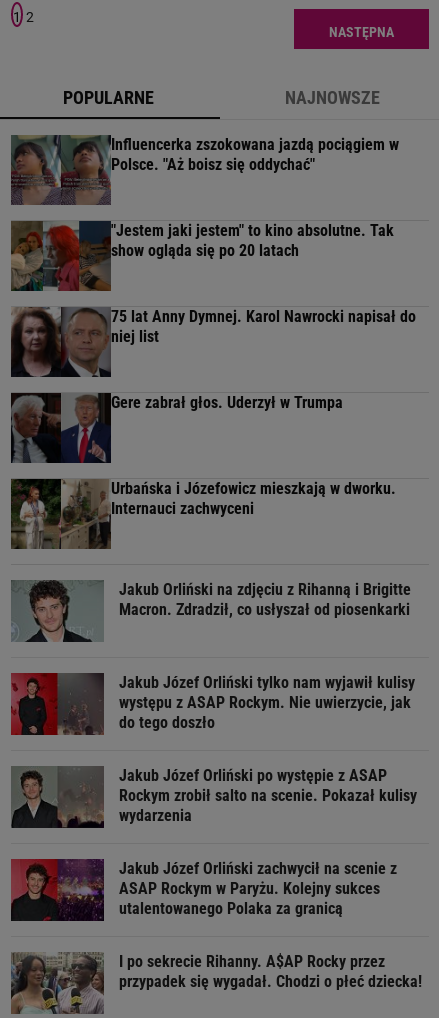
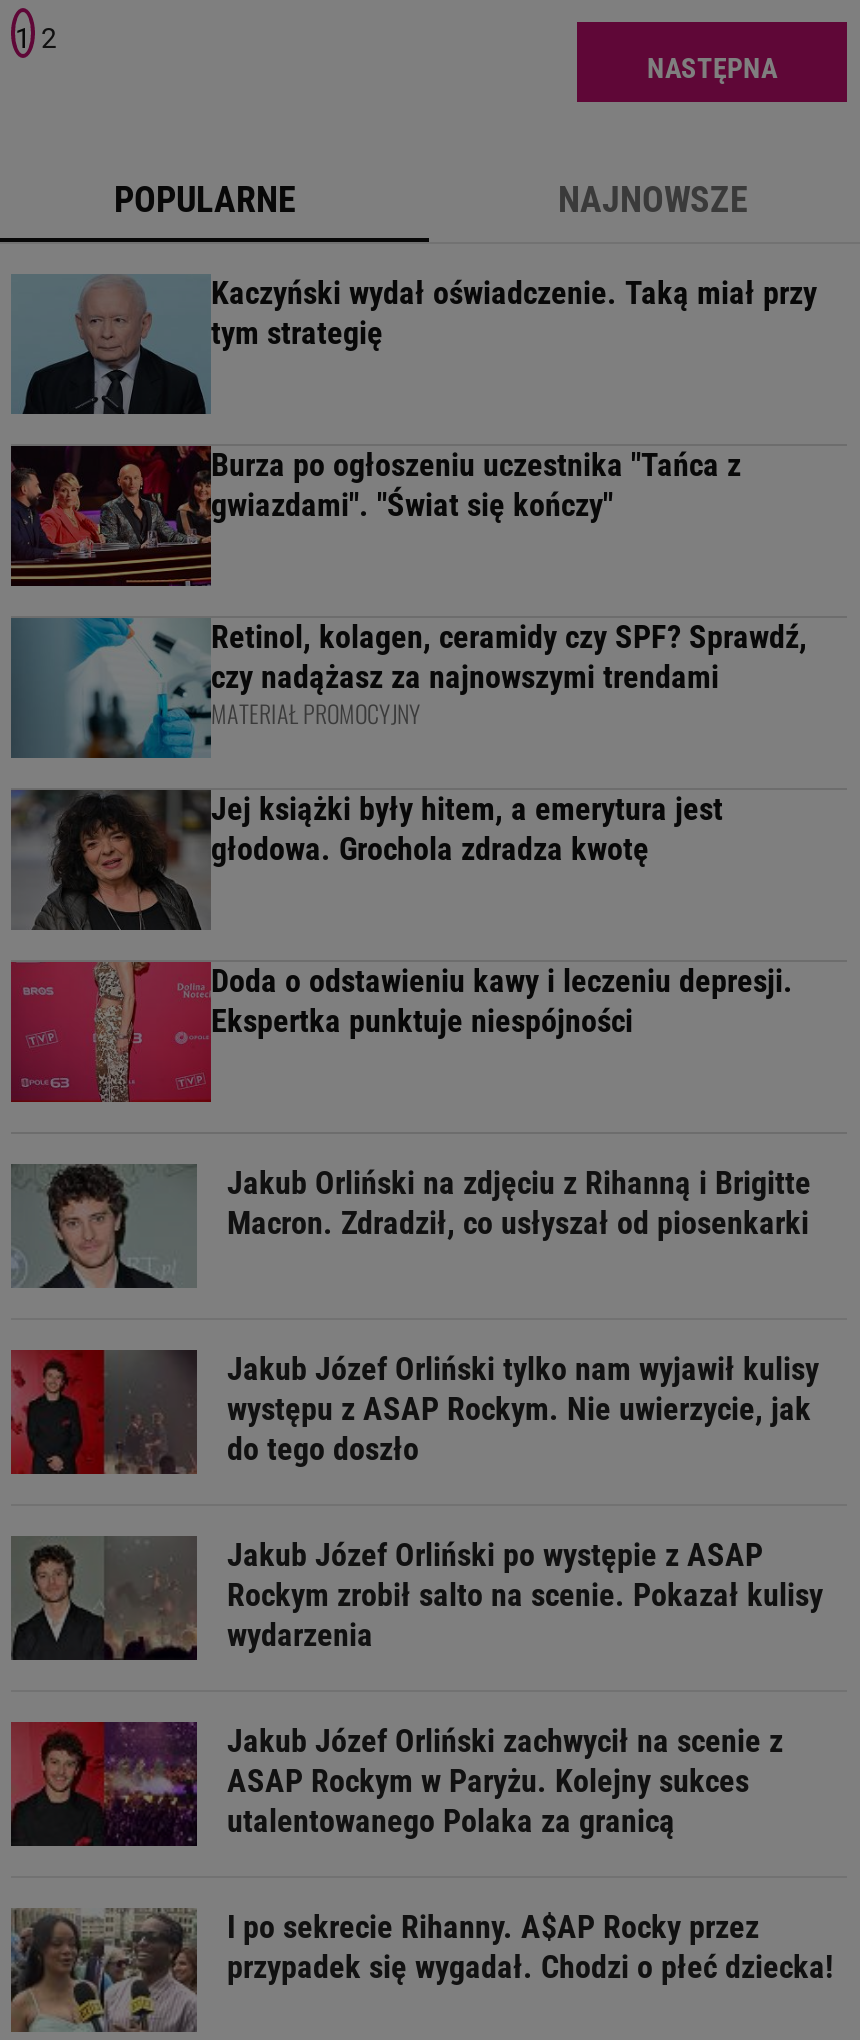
[10,134,399,206] [image] | Influencerka zszokowana jazdą pociągiem w | Polsce. "Aż boisz się oddychać" -> [11,274,817,416] [image] | Kaczyński wydał oświadczenie. Taką miał przy | tym strategię
[10,220,394,292] [image] | "Jestem jaki jestem" to kino absolutne. Tak | show ogląda się po 20 latach -> [9,444,741,588] [image] | Burza po ogłoszeniu uczestnika "Tańca z | gwiazdami". "Świat się kończy"
[10,306,416,378] [image] | 75 lat Anny Dymnej. Karol Nawrocki napisał do | niej list -> [9,616,807,760] [image] | Retinol, kolagen, ceramidy czy SPF? Sprawdź, | czy nadążasz za najnowszymi trendami | MATERIAŁ PROMOCYJNY
[10,392,343,464] [image] | Gere zabrał głos. Uderzył w Trumpa -> [11,788,723,930] [image] | Jej książki były hitem, a emerytura jest | głodowa. Grochola zdradza kwotę
[10,478,396,550] [image] | Urbańska i Józefowicz mieszkają w dworku. | Internauci zachwyceni -> [9,960,793,1104] [image] | Doda o odstawieniu kawy i leczeniu depresji. | Ekspertka punktuje niespójności

